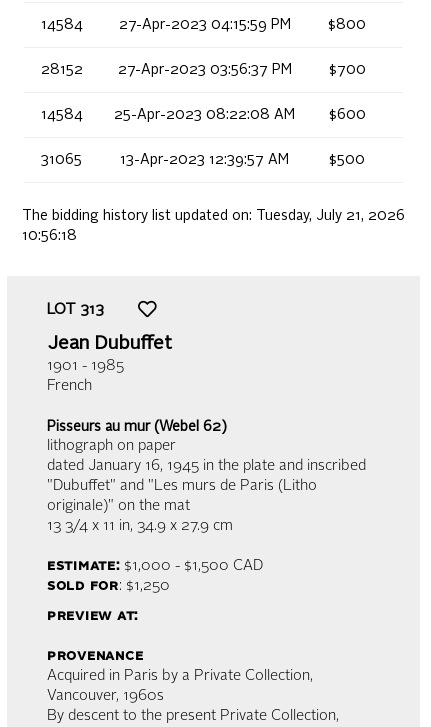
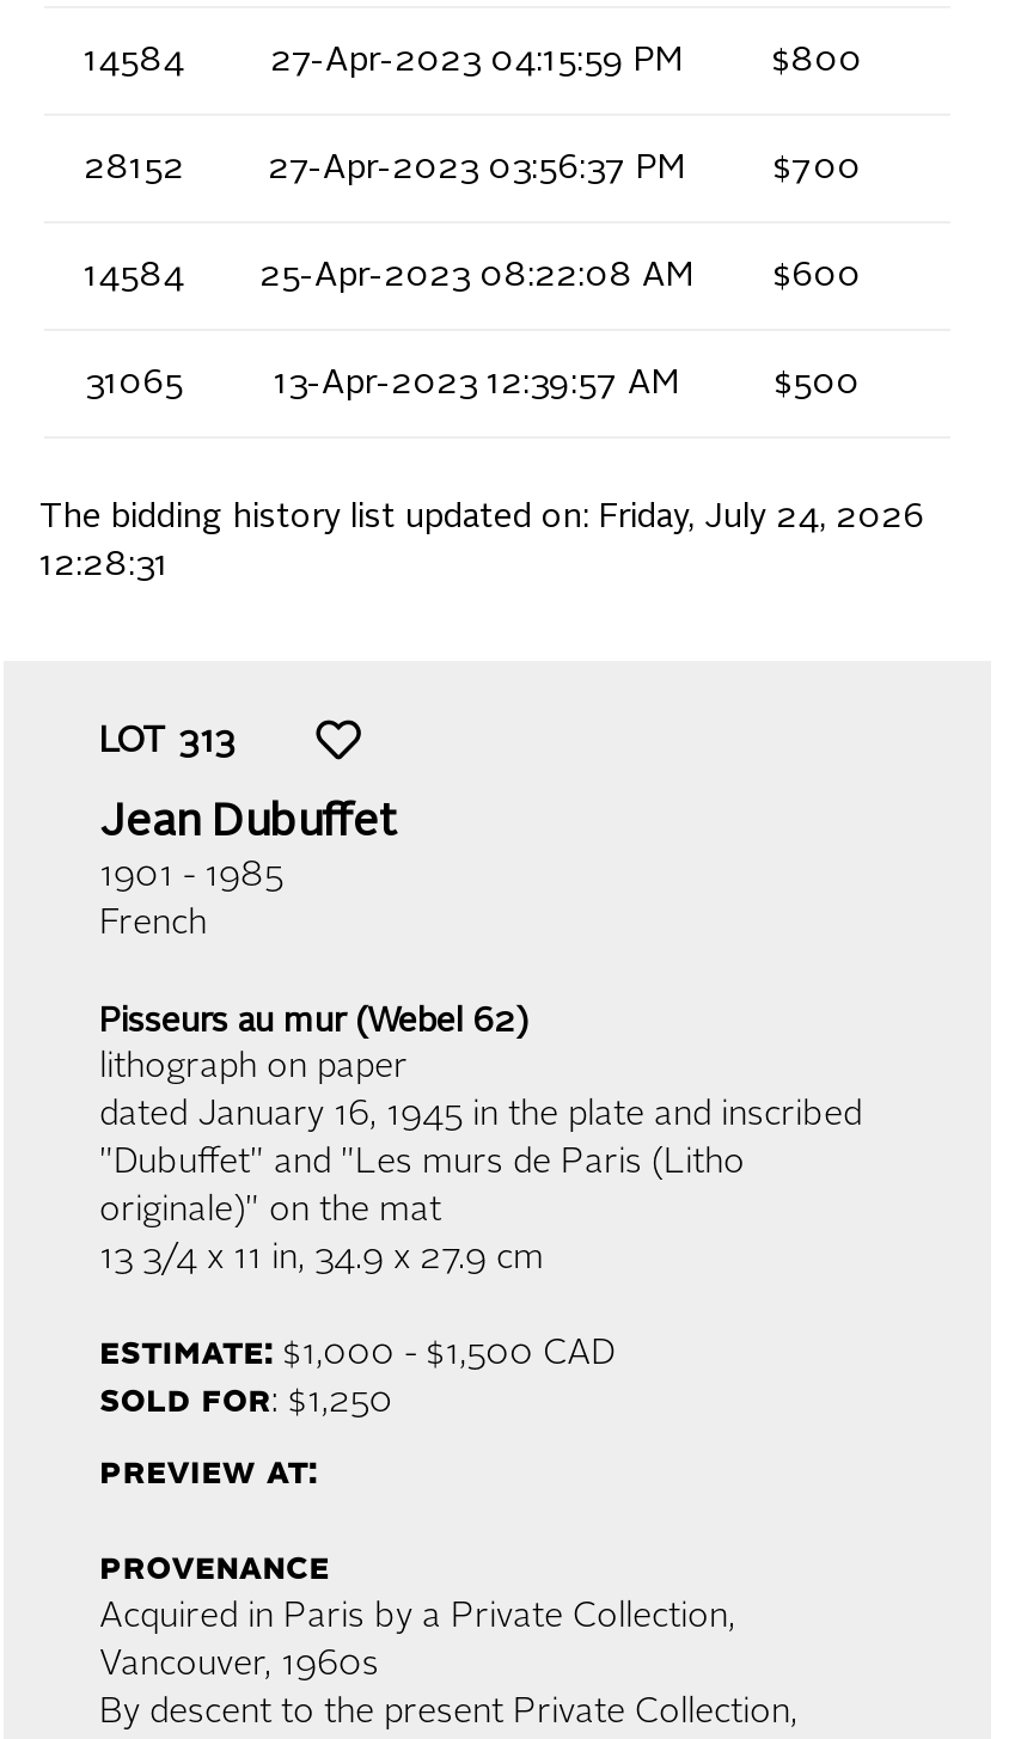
[22,209,405,223] The bidding history list updated on: Tuesday, July 21, 2026 -> [39,500,924,534] The bidding history list updated on: Friday, July 24, 2026
[22,229,77,243] 10:56:18 -> [39,548,169,582] 12:28:31

